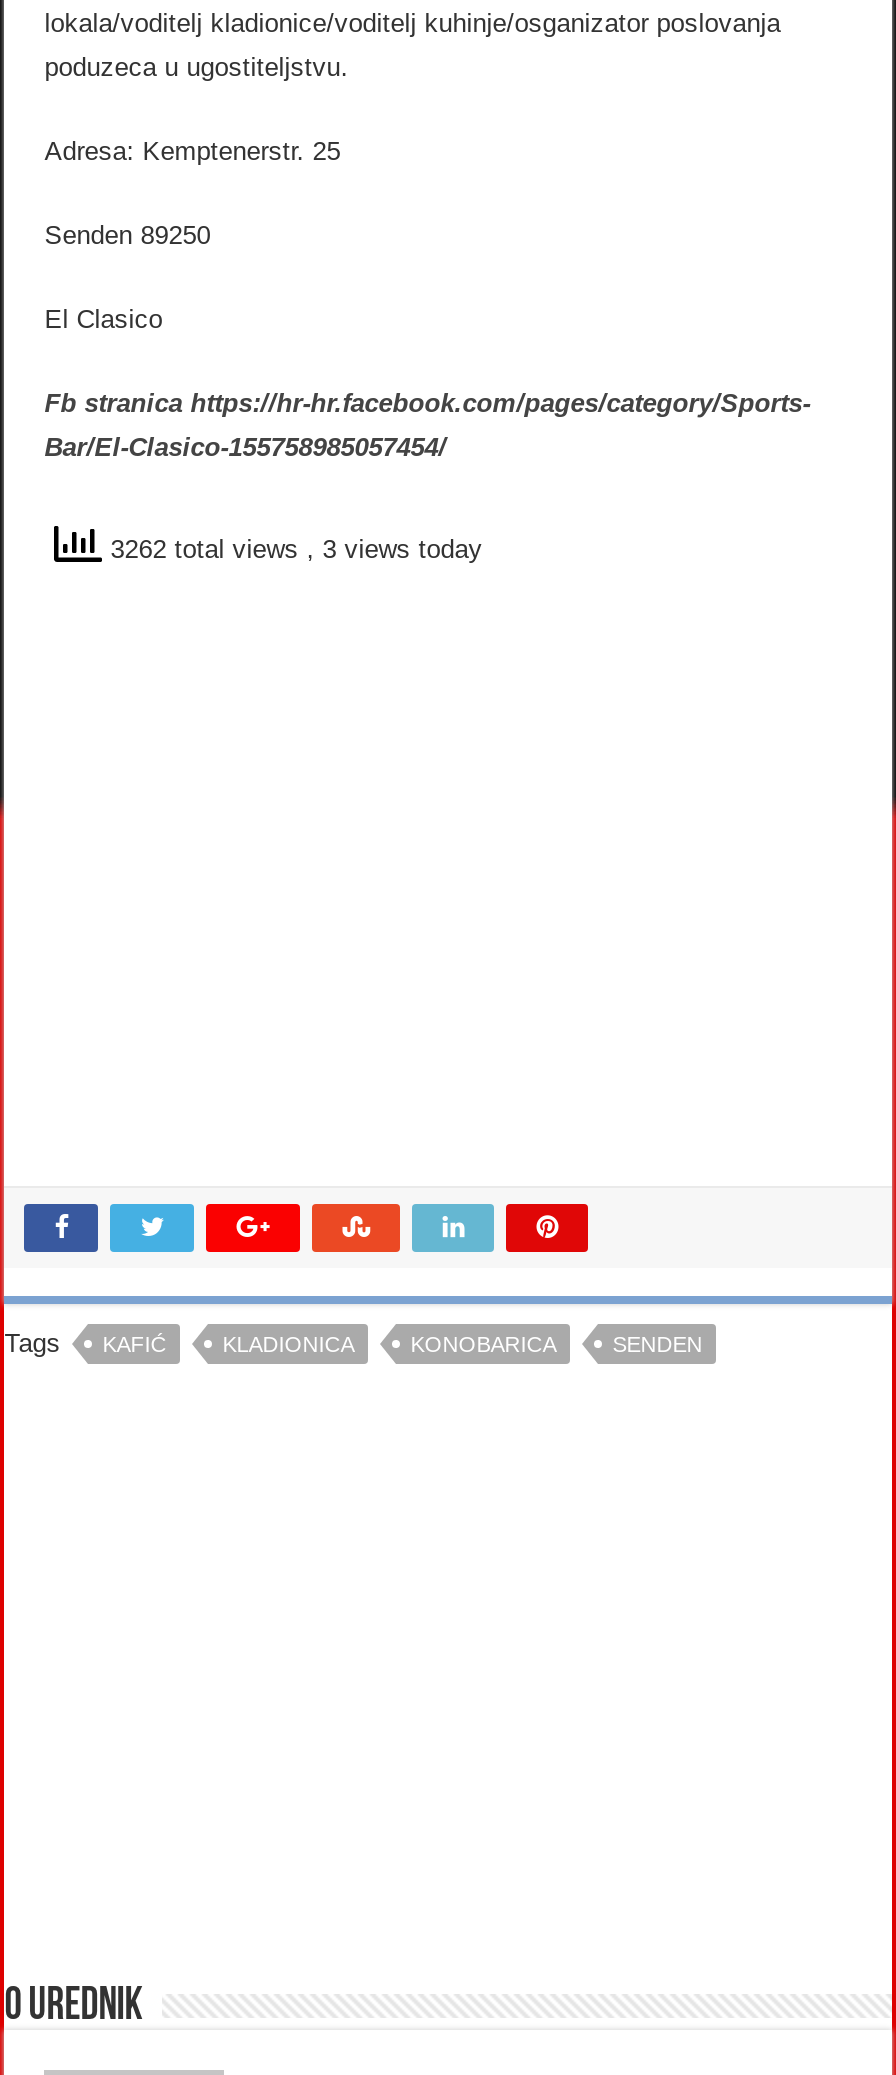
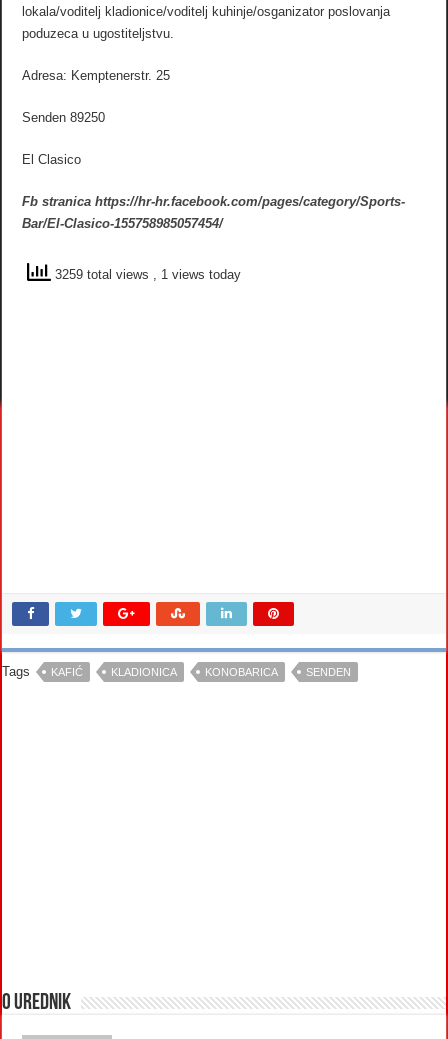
[102,534,482,564] 3262 total views, 3 views today -> [51,267,241,282] 3259 total views, 1 views today

